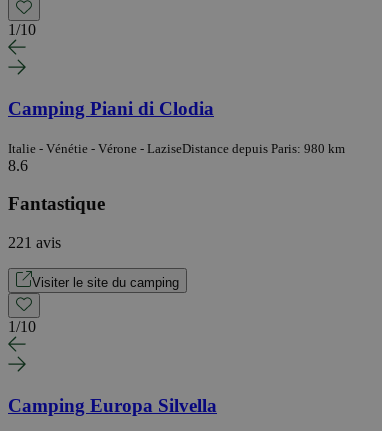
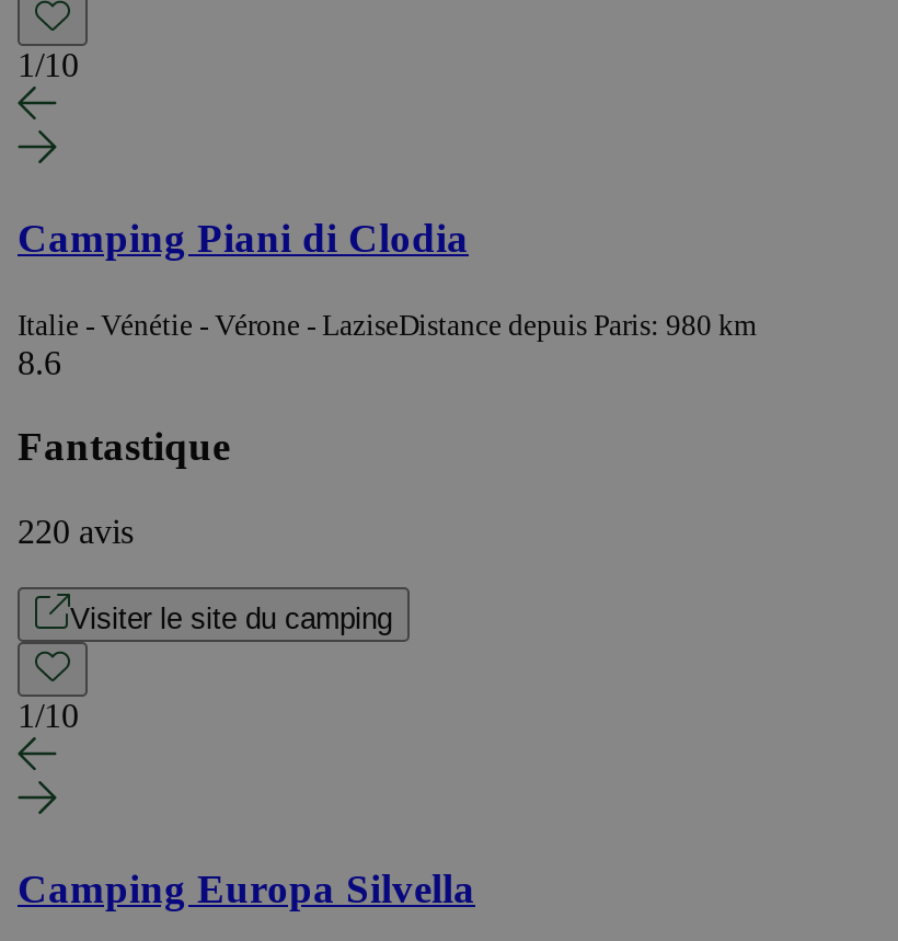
[8,234,61,251] 221 avis -> [18,513,134,550] 220 avis

